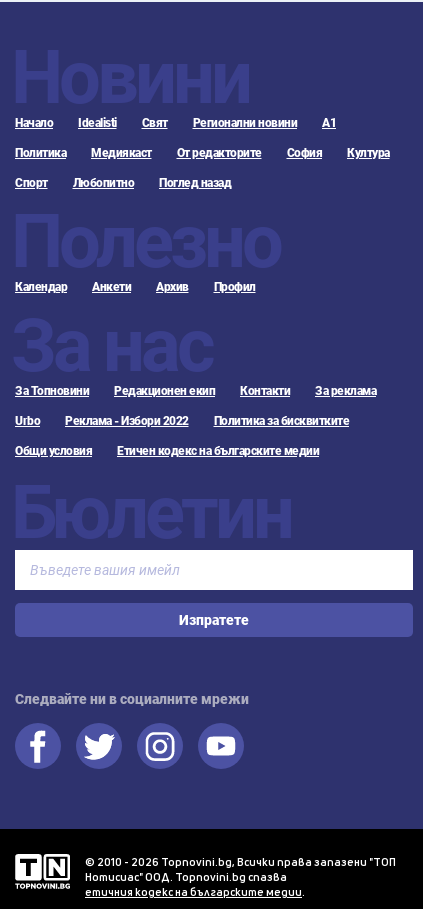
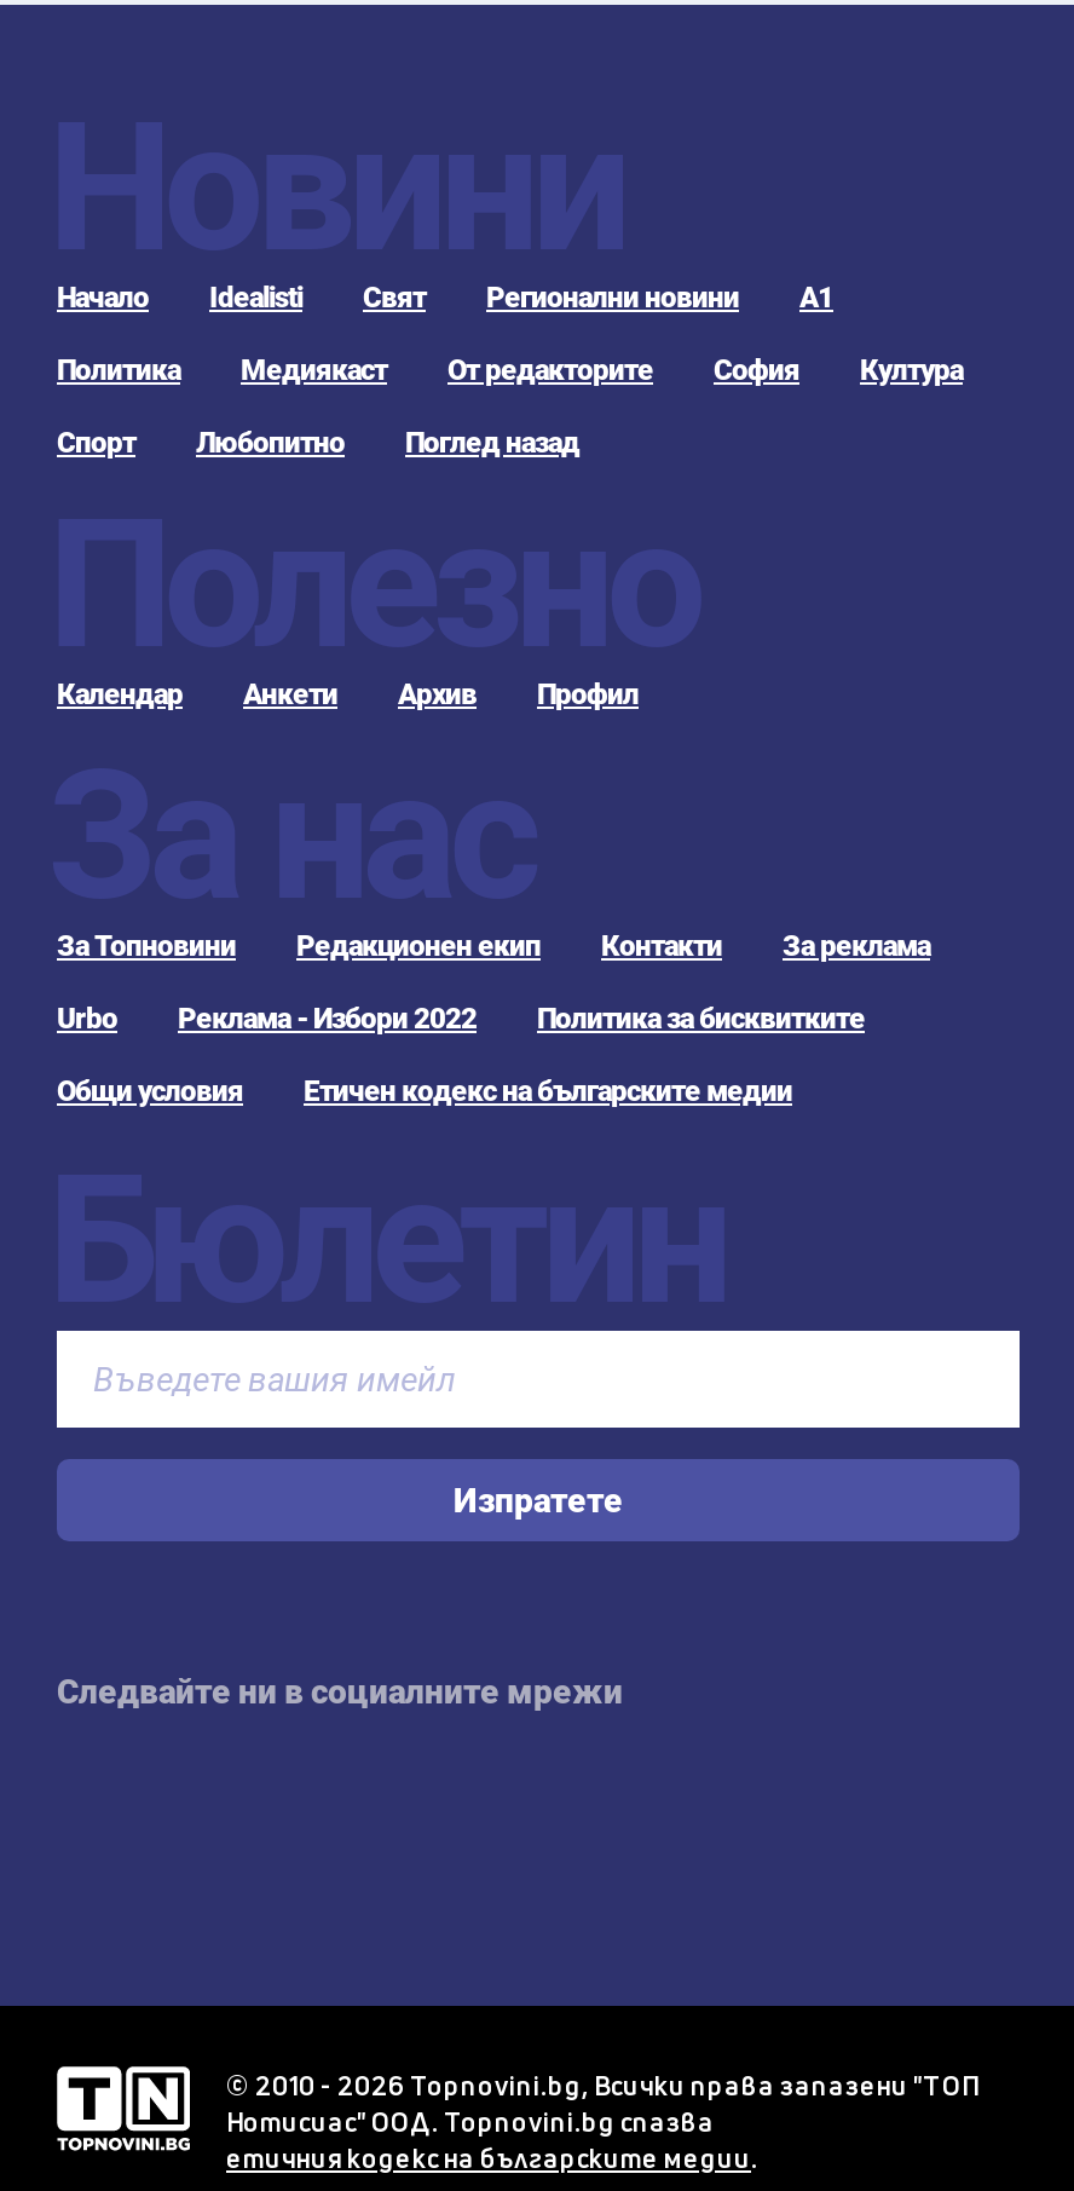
[15,723,61,769] [image] -> none
[76,723,122,769] [image] -> none
[137,723,183,769] [image] -> none
[198,723,244,769] [image] -> none

